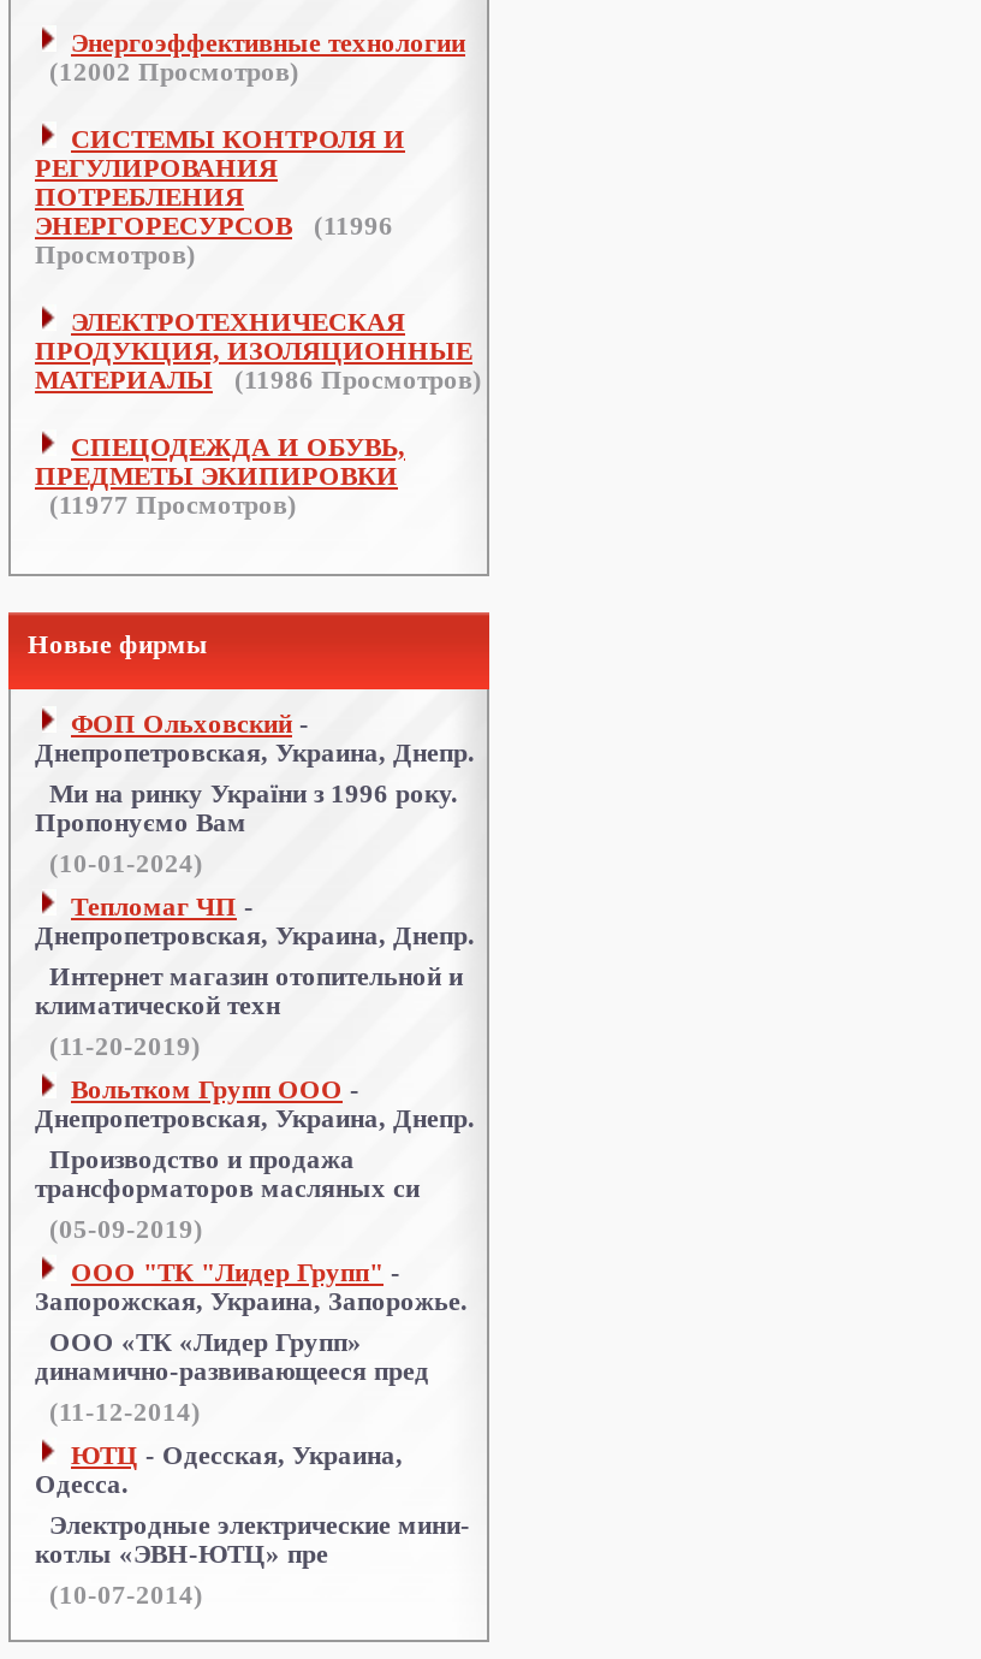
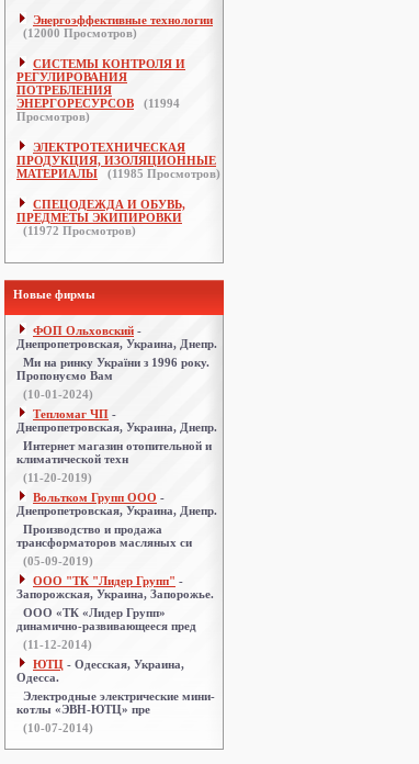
[49,57,299,85] (12002Просмотров) -> [23,26,137,40] (12000Просмотров)
[35,211,393,239] ЭНЕРГОРЕСУРСОВ (11996 -> [16,97,180,110] ЭНЕРГОРЕСУРСОВ (11994
[35,365,482,393] МАТЕРИАЛЫ (11986Просмотров) -> [16,167,220,180] МАТЕРИАЛЫ (11985Просмотров)
[49,490,297,519] (11977Просмотров) -> [23,224,136,237] (11972Просмотров)

